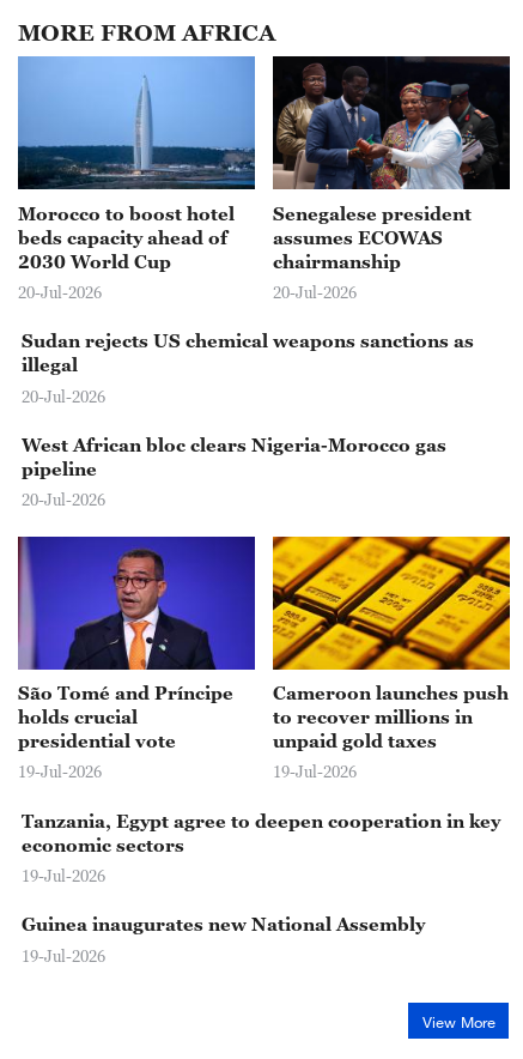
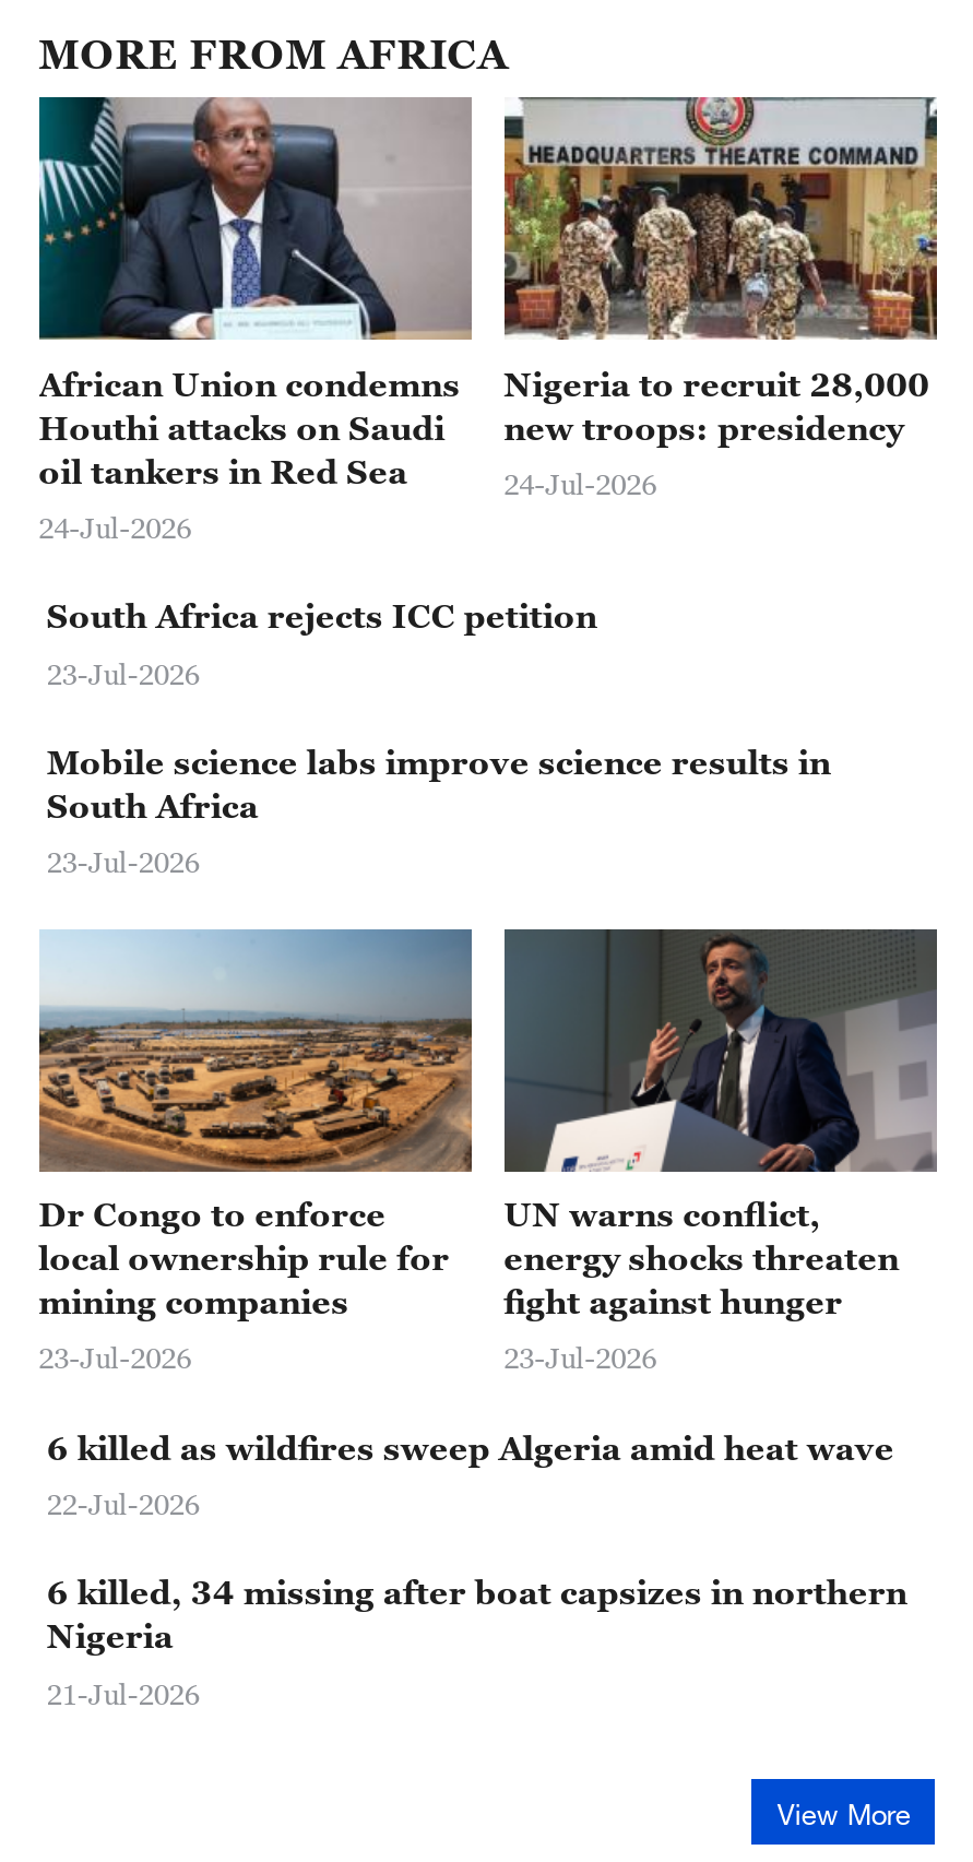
[17,56,256,272] [image] | Morocco to boost hotel | beds capacity ahead of | 2030 World Cup -> [37,95,472,490] [image] | African Union condemns | Houthi attacks on Saudi | oil tankers in Red Sea
[272,55,511,272] [image] | Senegalese president | assumes ECOWAS | chairmanship -> [502,95,939,446] [image] | Nigeria to recruit 28,000 | new troops: presidency
[18,283,101,302] 20-Jul-2026 -> [39,510,192,545] 24-Jul-2026
[273,283,356,302] 20-Jul-2026 -> [504,466,657,501] 24-Jul-2026
[22,330,474,375] Sudan rejects US chemical weapons sanctions as | illegal -> [47,596,597,635] South Africa rejects ICC petition
[22,387,106,406] 20-Jul-2026 -> [47,656,200,691] 23-Jul-2026
[22,434,447,479] West African bloc clears Nigeria-Morocco gas | pipeline -> [47,742,831,825] Mobile science labs improve science results in | South Africa
[22,490,106,509] 20-Jul-2026 -> [47,845,200,880] 23-Jul-2026
[17,535,256,751] [image] | São Tomé and Príncipe | holds crucial | presidential vote -> [39,927,474,1320] [image] | Dr Congo to enforce | local ownership rule for | mining companies
[272,535,511,751] [image] | Cameroon launches push | to recover millions in | unpaid gold taxes -> [502,927,939,1320] [image] | UN warns conflict, | energy shocks threaten | fight against hunger
[18,762,101,781] 19-Jul-2026 -> [39,1341,192,1376] 23-Jul-2026
[273,762,356,781] 19-Jul-2026 -> [504,1341,657,1376] 23-Jul-2026
[22,809,501,855] Tanzania, Egypt agree to deepen cooperation in key | economic sectors -> [47,1426,894,1466] 6 killed as wildfires sweep Algeria amid heat wave
[22,866,106,885] 19-Jul-2026 -> [47,1486,200,1521] 22-Jul-2026
[22,913,425,935] Guinea inaugurates new National Assembly -> [47,1572,907,1655] 6 killed, 34 missing after boat capsizes in northern | Nigeria
[22,946,106,965] 19-Jul-2026 -> [47,1675,200,1710] 21-Jul-2026

